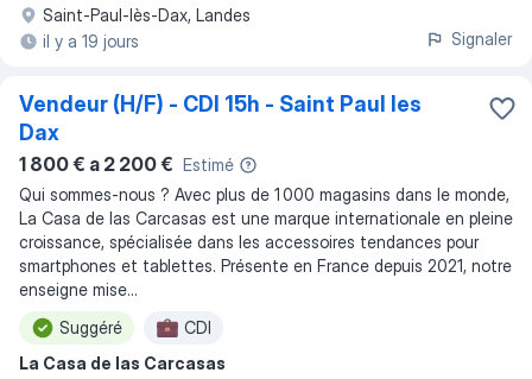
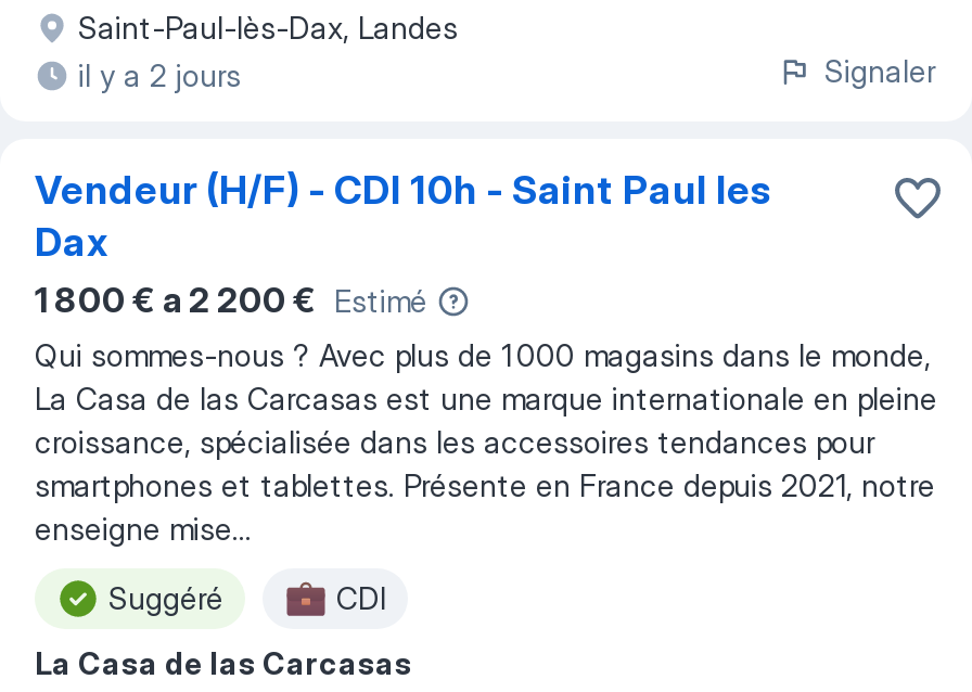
[43,31,139,51] il y a 19 jours -> [78,56,241,93] il y a 2 jours
[19,91,422,116] Vendeur (H/F) - CDI 15h - Saint Paul les -> [35,167,772,213] Vendeur (H/F) - CDI 10h - Saint Paul les

